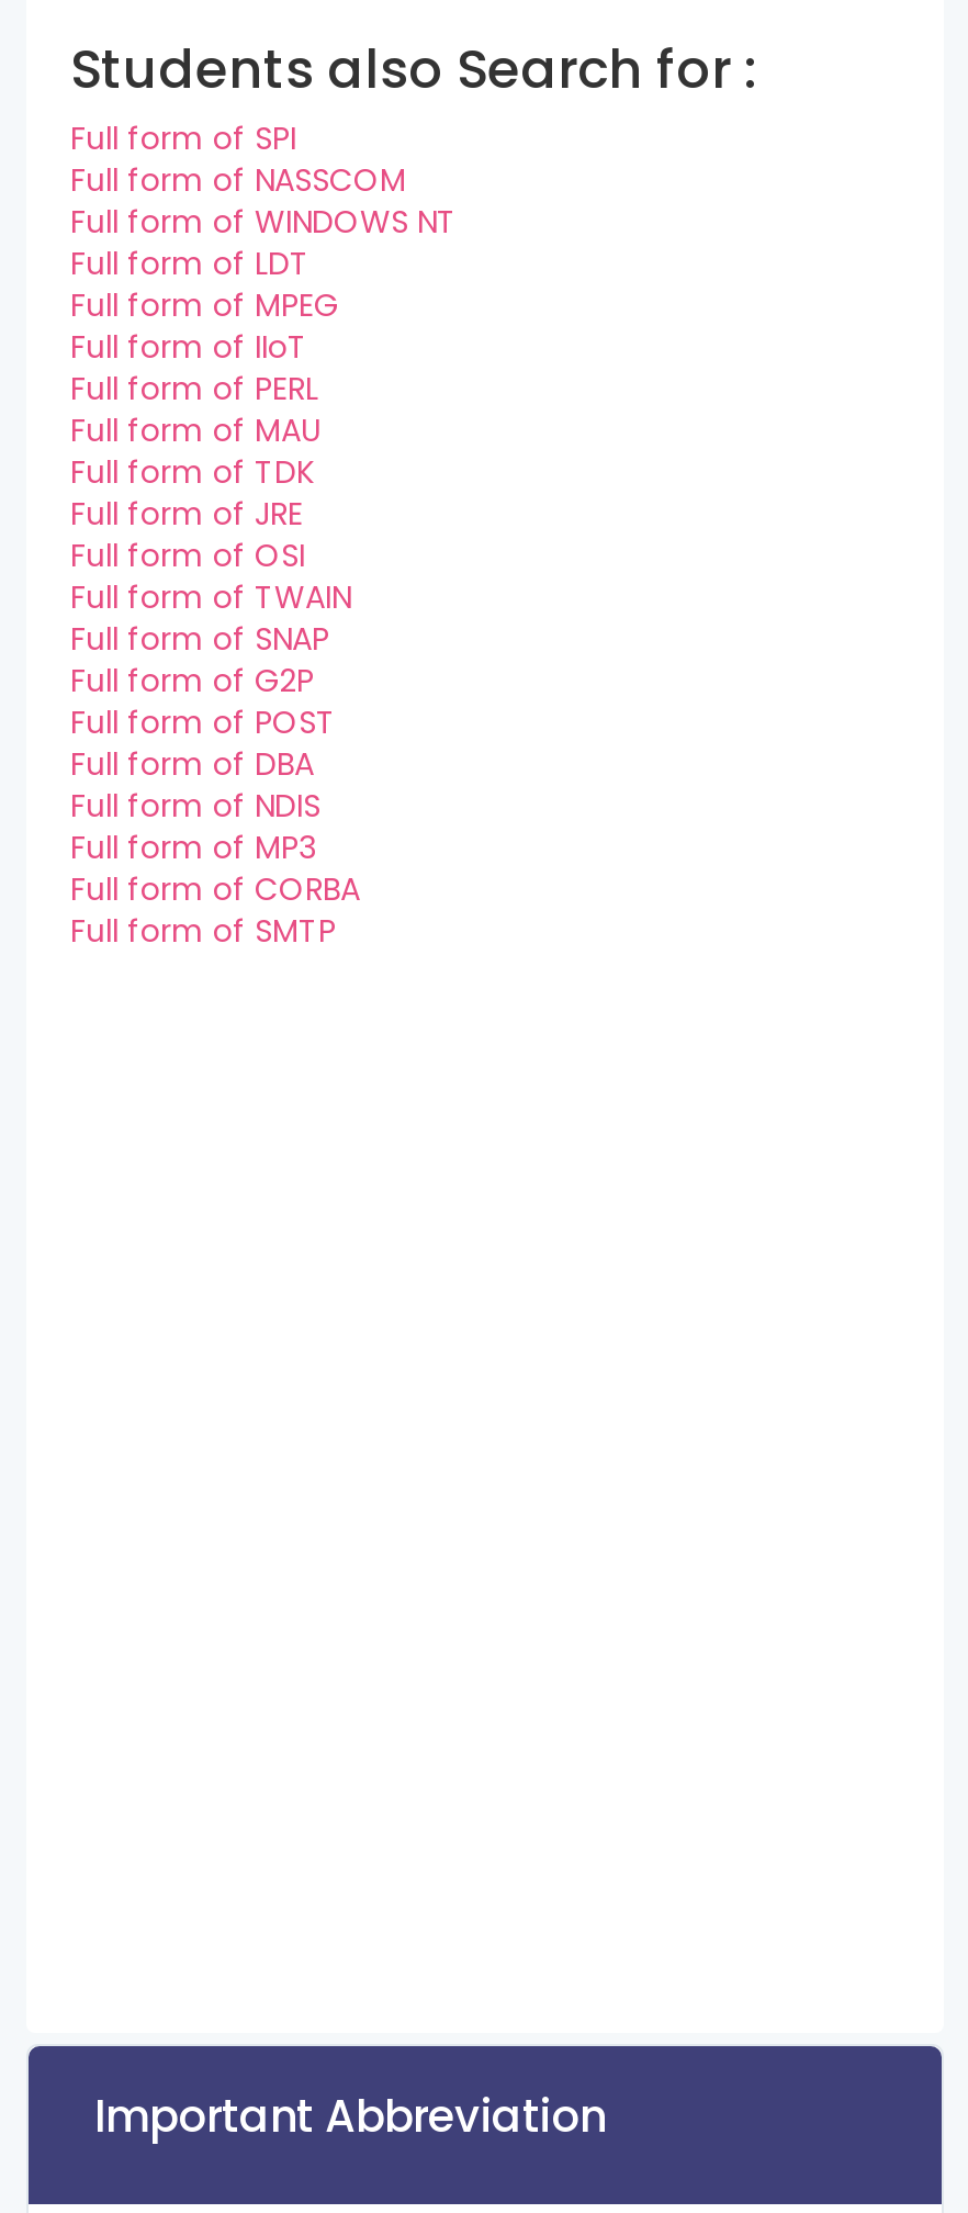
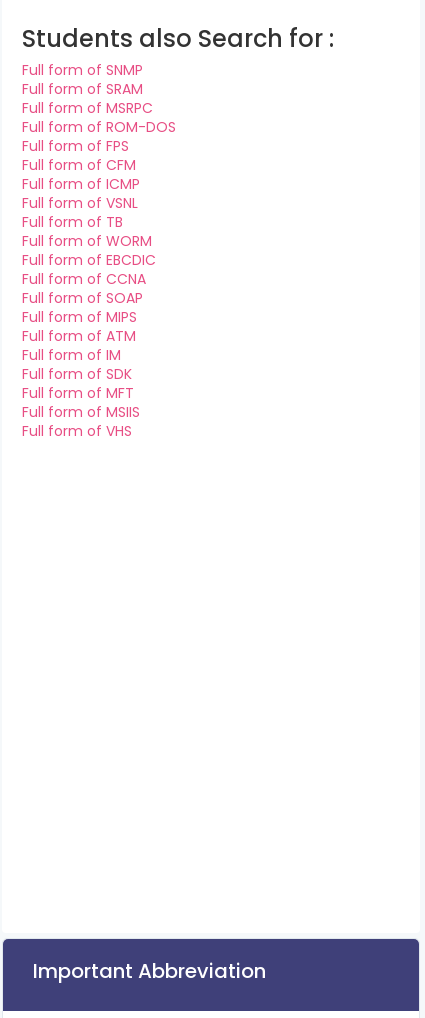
[70,116,457,953] Full form of SPI | Full form of NASSCOM | Full form of WINDOWS NT | Full form of LDT | Full form of MPEG | Full form of IIoT | Full form of PERL | Full form of MAU | Full form of TDK | Full form of JRE | Full form of OSI | Full form of TWAIN | Full form of SNAP | Full form of G2P | Full form of POST | Full form of DBA | Full form of NDIS | Full form of MP3 | Full form of CORBA | Full form of SMTP -> [22,60,176,441] Full form of SNMP | Full form of SRAM | Full form of MSRPC | Full form of ROM-DOS | Full form of FPS | Full form of CFM | Full form of ICMP | Full form of VSNL | Full form of TB | Full form of WORM | Full form of EBCDIC | Full form of CCNA | Full form of SOAP | Full form of MIPS | Full form of ATM | Full form of IM | Full form of SDK | Full form of MFT | Full form of MSIIS | Full form of VHS

